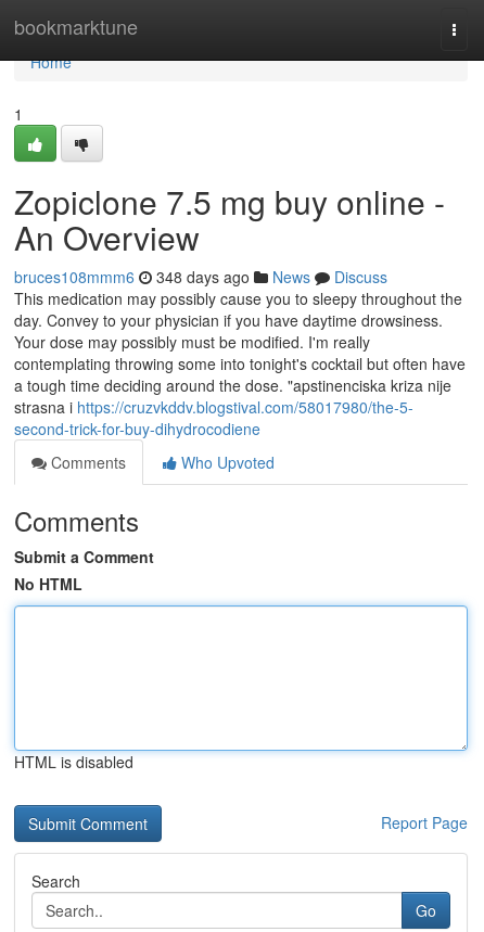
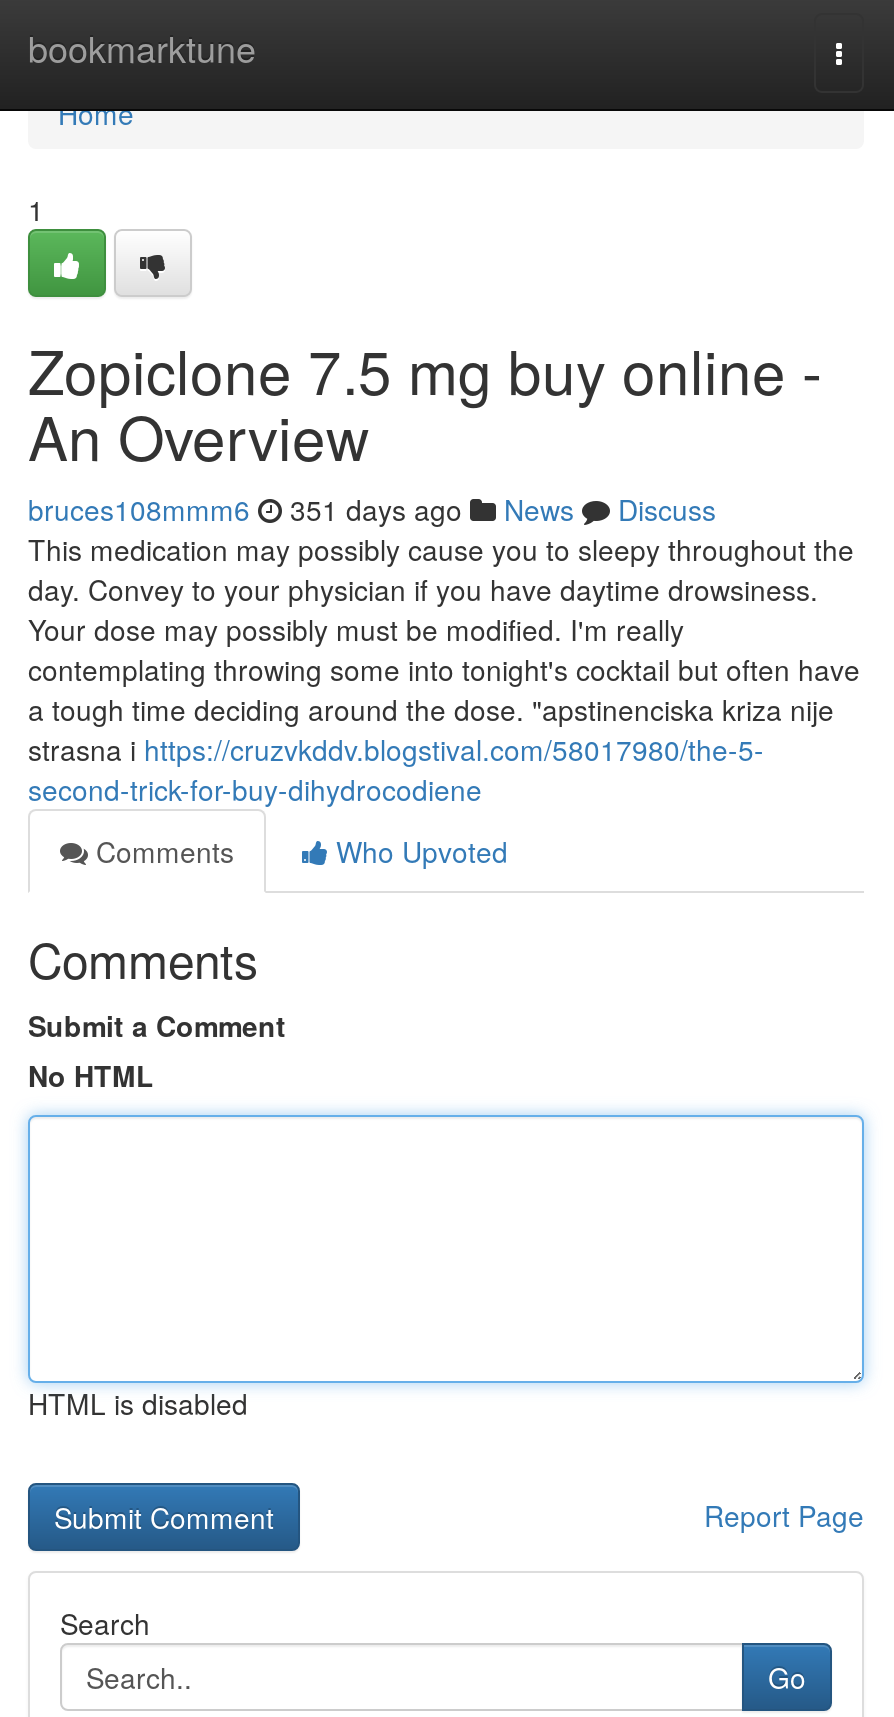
[14,266,387,288] bruces108mmm6 348 days ago News Discuss -> [28,489,716,529] bruces108mmm6 351 days ago News Discuss

